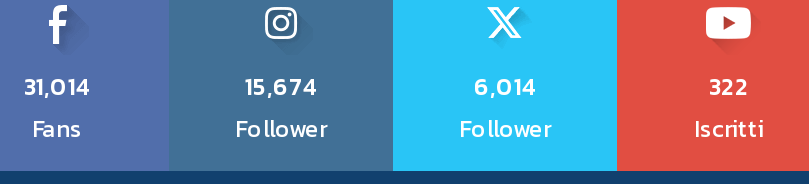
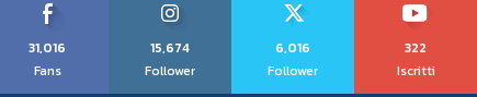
[24,69,90,105] 31,014 -> [29,38,66,58] 31,016
[474,69,536,105] 6,014 -> [275,38,310,58] 6,016

